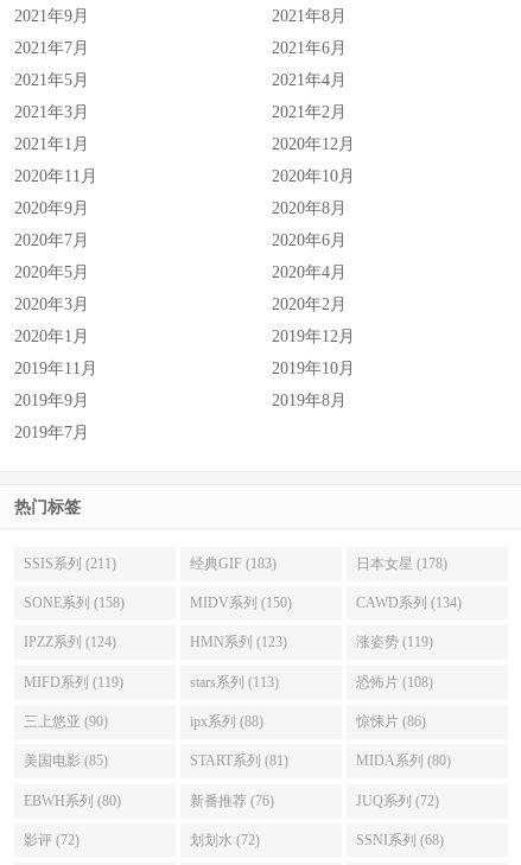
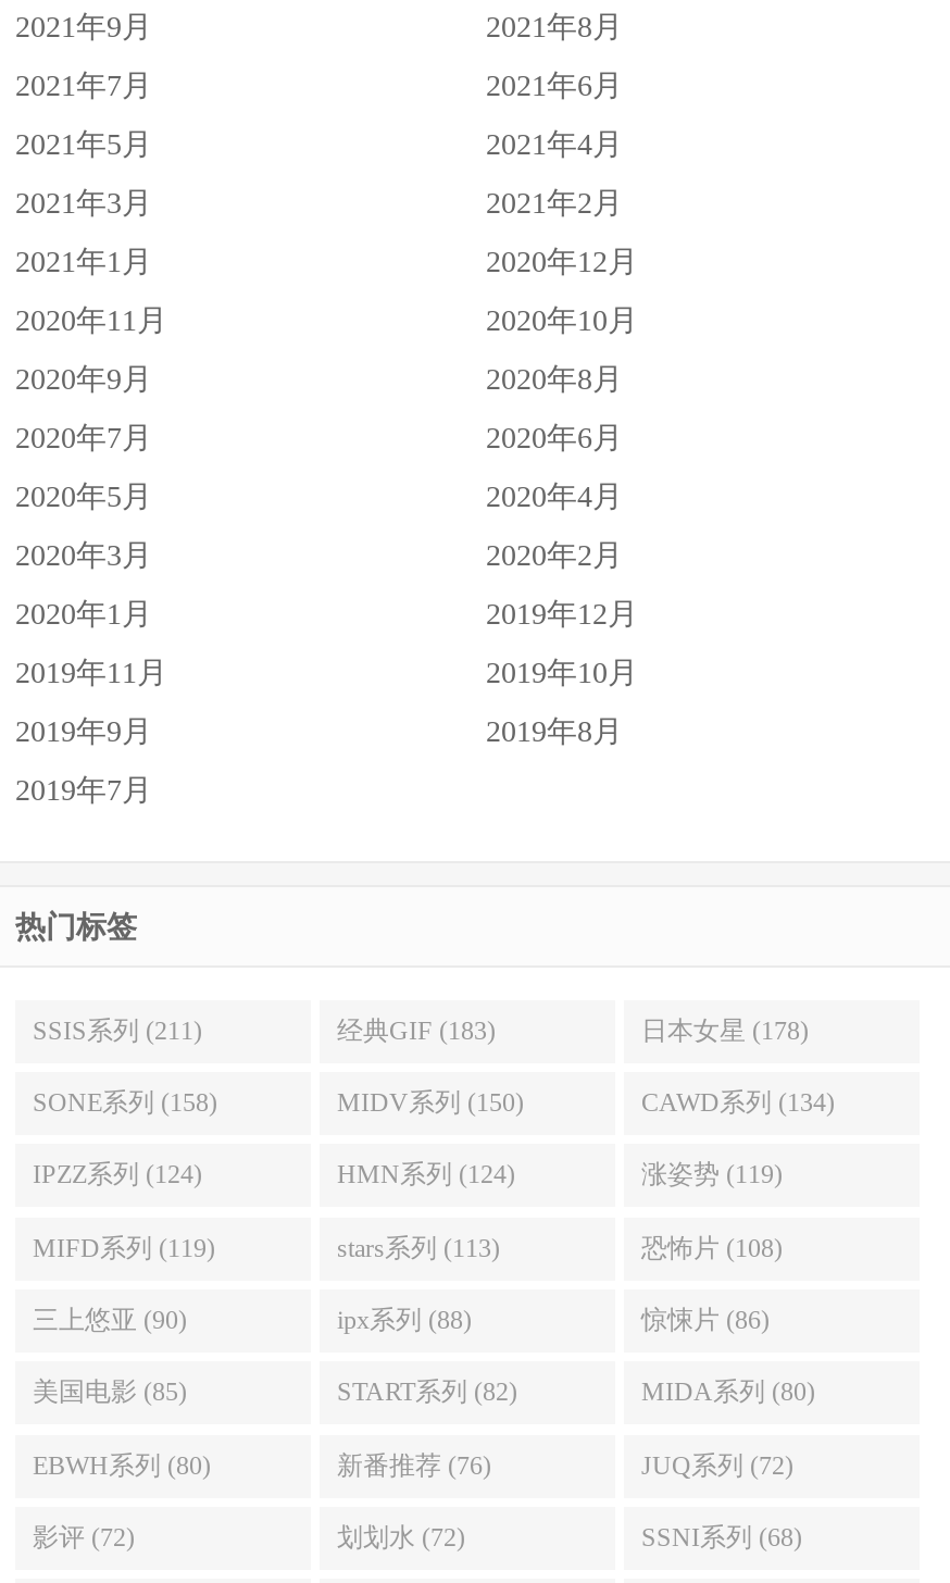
[190,634,287,651] HMN系列 (123) -> [337,1160,515,1191] HMN系列 (124)
[190,753,288,769] START系列 (81) -> [337,1378,517,1408] START系列 (82)

